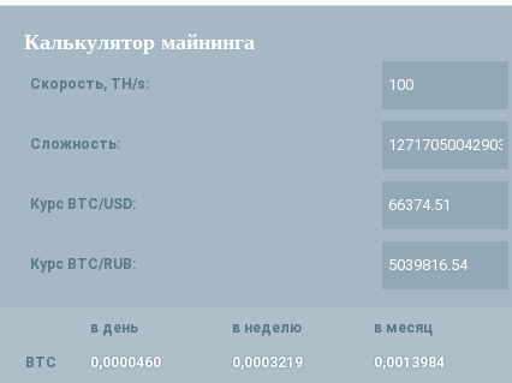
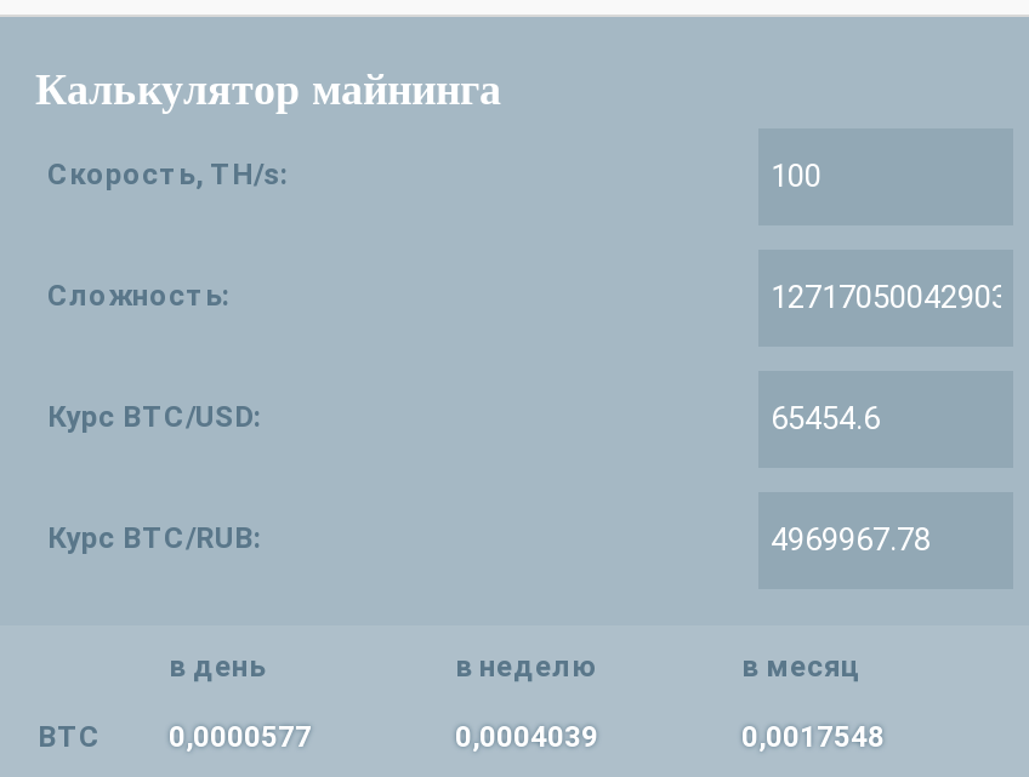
[25,354,161,371] BTC 0,0000460 -> [38,720,312,753] BTC 0,0000577
[232,354,303,371] 0,0003219 -> [455,720,598,753] 0,0004039
[374,354,445,371] 0,0013984 -> [741,720,885,753] 0,0017548

